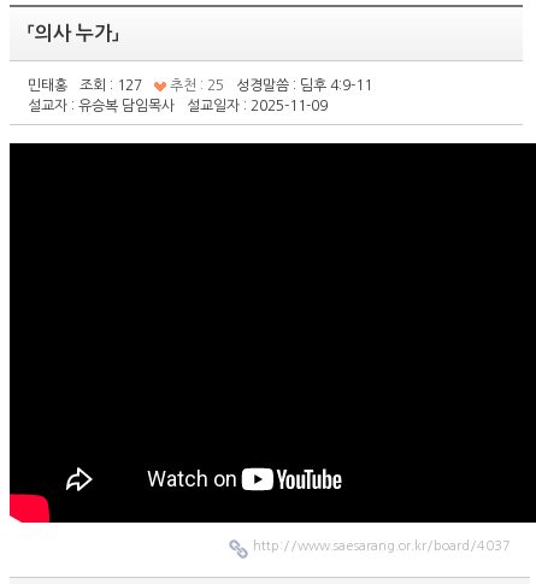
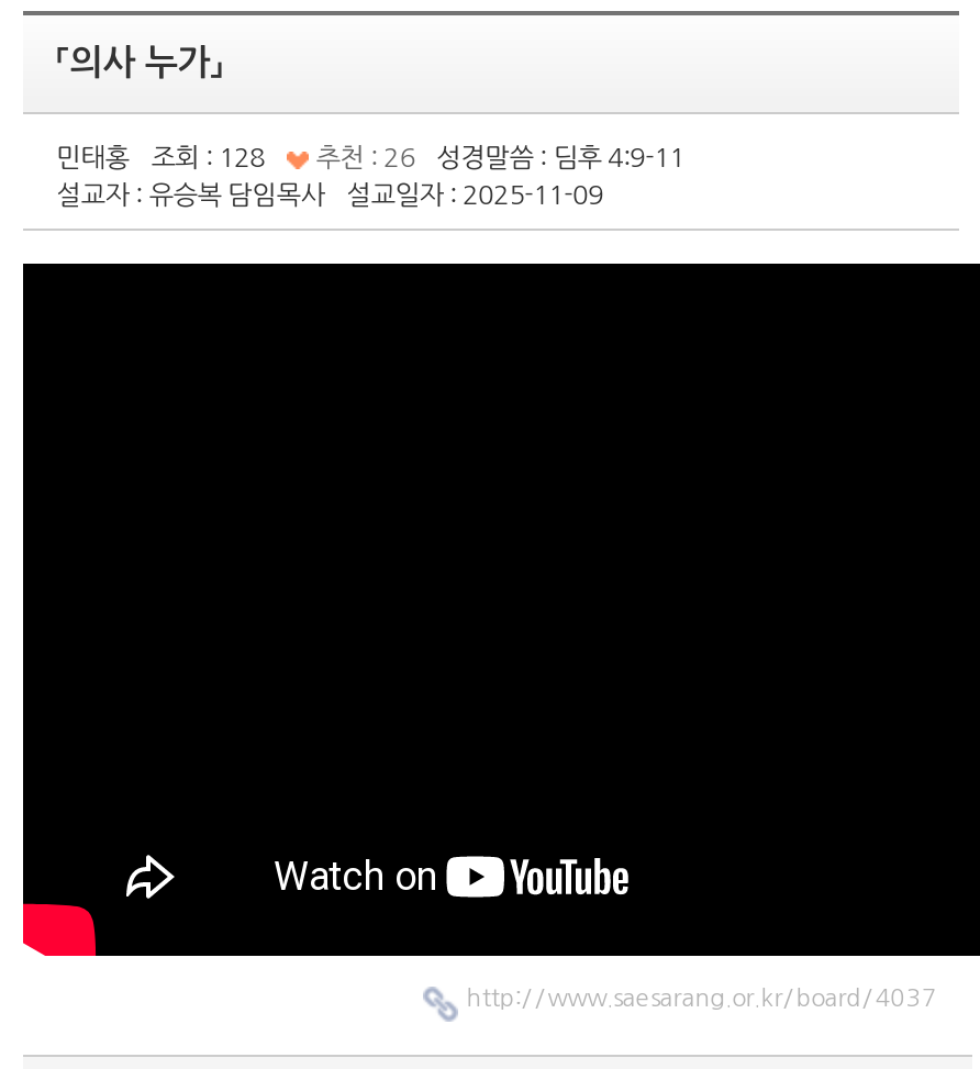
[80,78,142,92] 조회 : 127 -> [151,145,265,171] 조회 : 128
[166,78,224,92] 추천 : 25 -> [309,145,415,171] 추천 : 26

